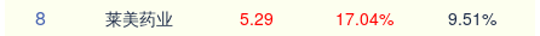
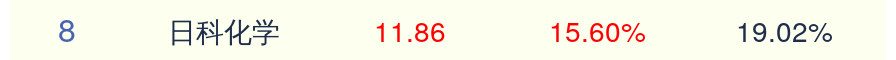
[105,6,496,30] 莱美药业 | 5.29 | 17.04% | 9.51% -> [168,10,832,50] 日科化学 | 11.86 | 15.60% | 19.02%

